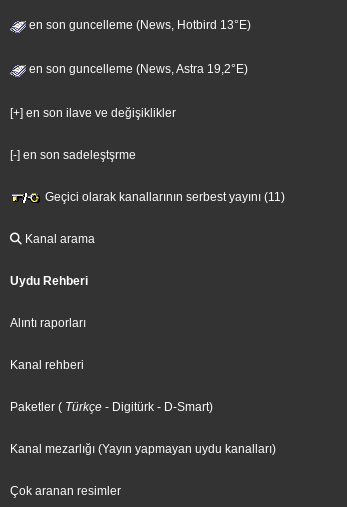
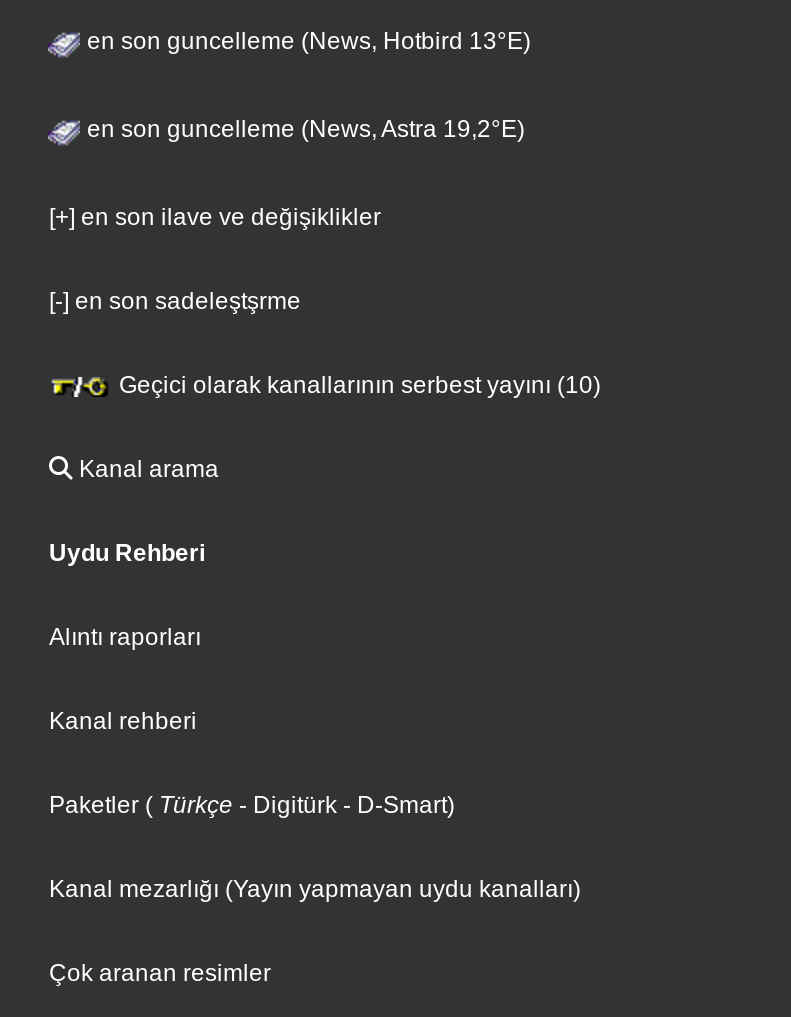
[42,190,285,204] Geçici olarak kanallarının serbest yayını (11) -> [113,370,601,398] Geçici olarak kanallarının serbest yayını (10)

